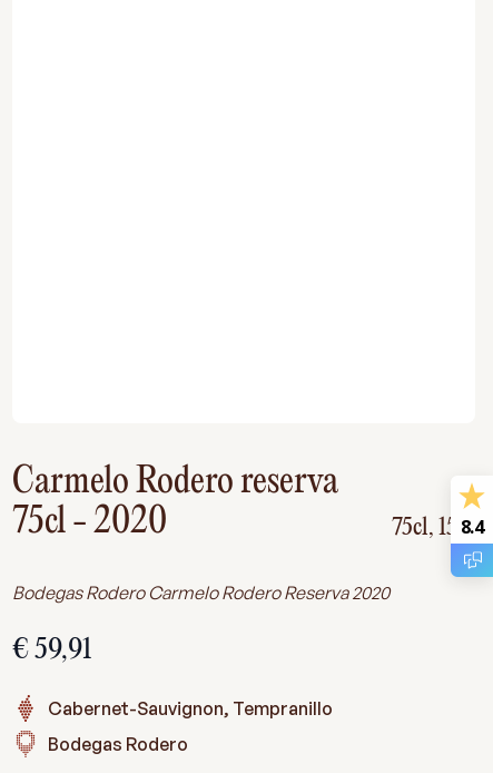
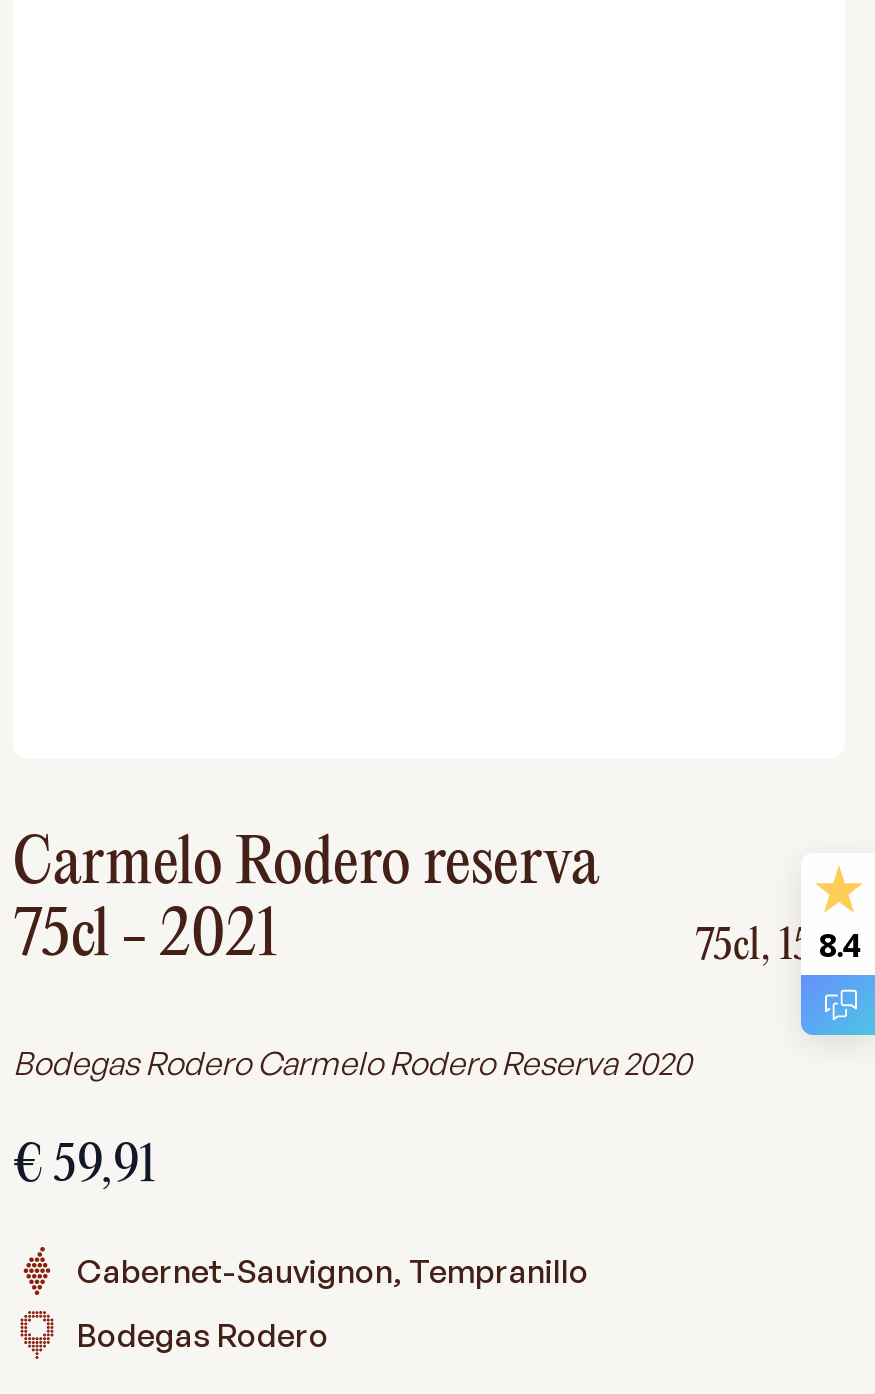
[12,503,167,542] 75cl - 2020 -> [13,903,279,973] 75cl - 2021

